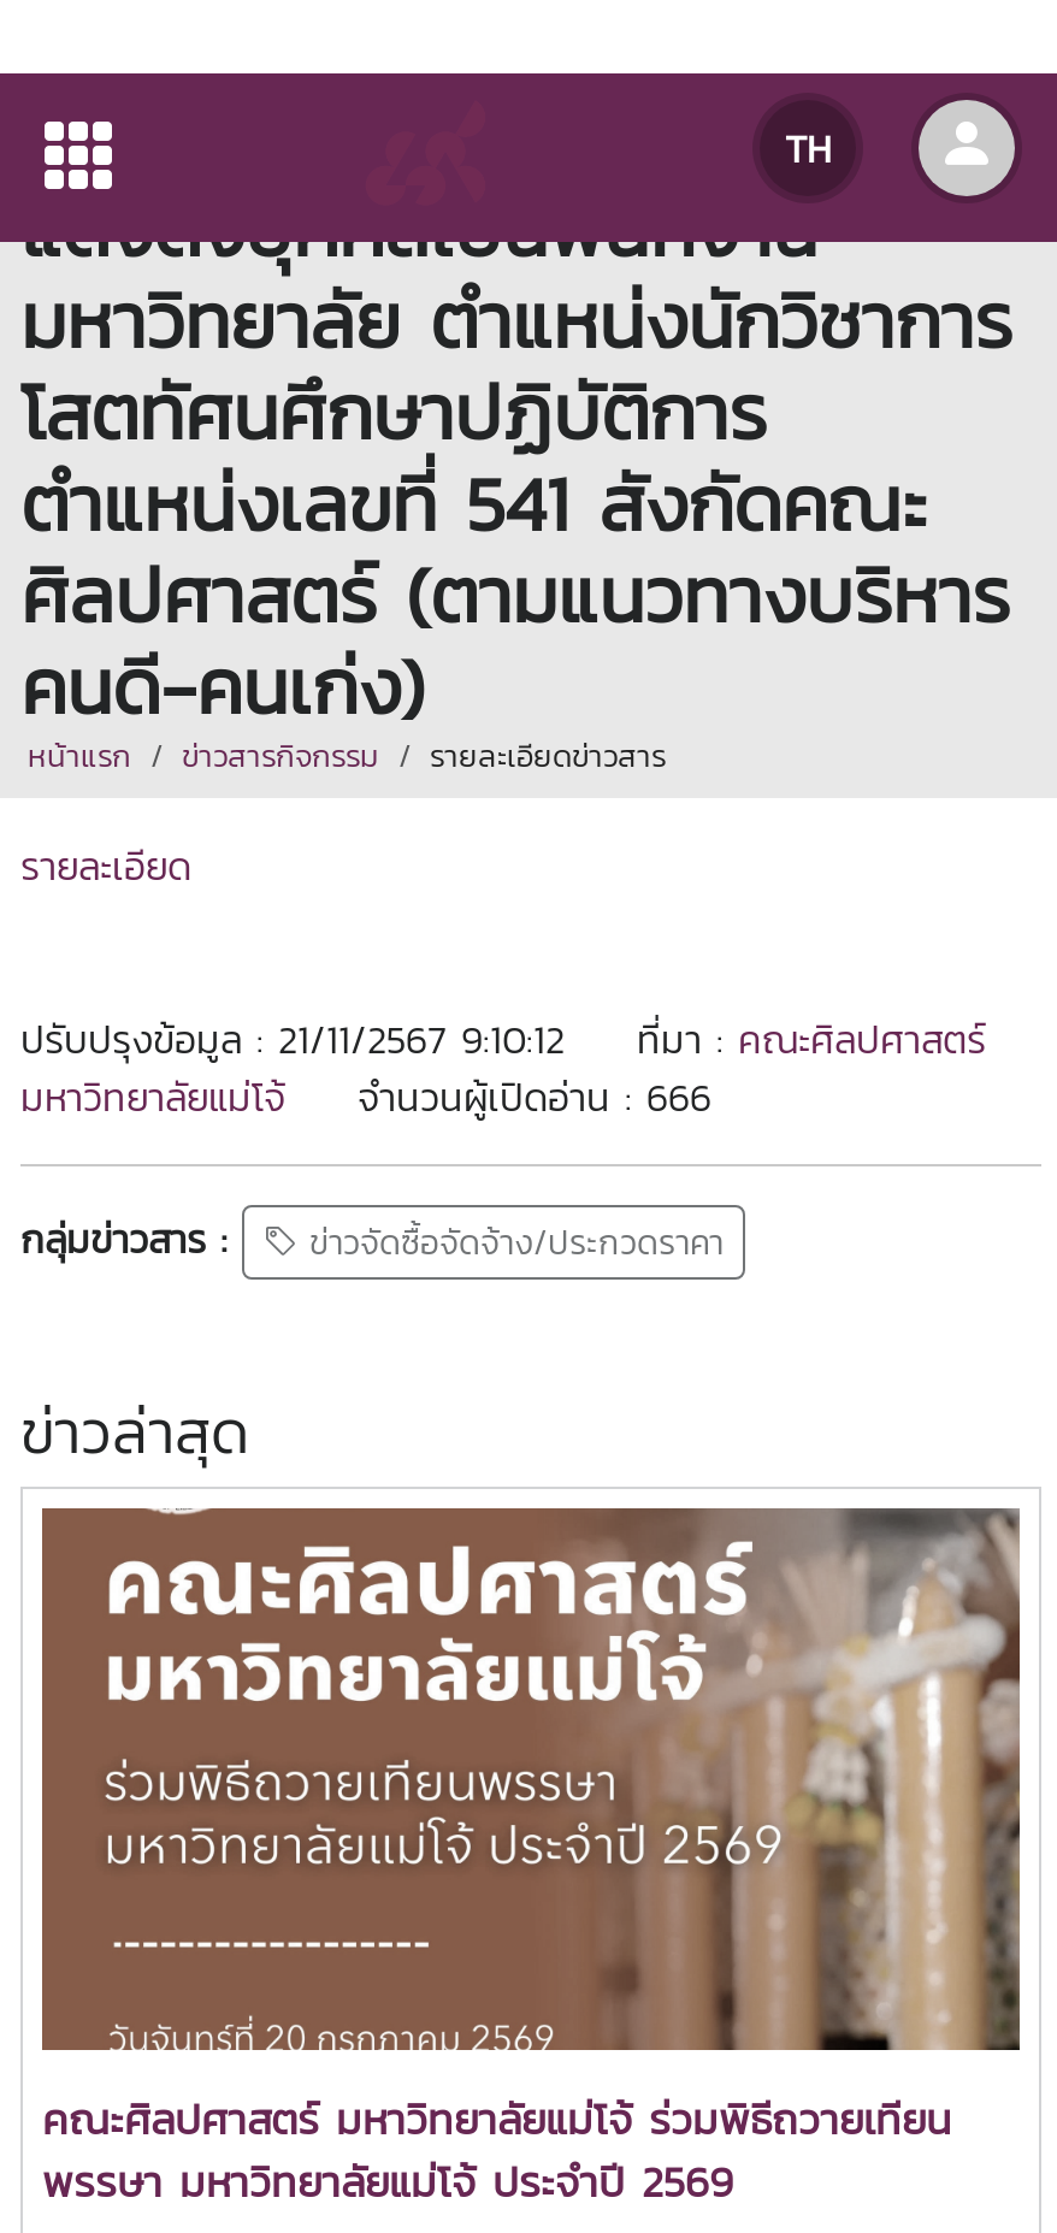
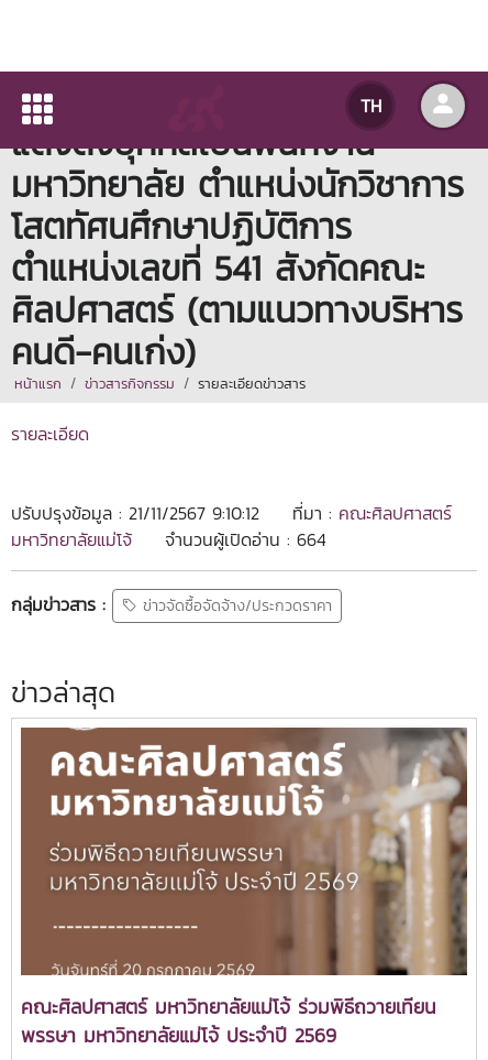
[358,1068,711,1126] จำนวนผู้เปิดอ่าน : 666 -> [165,526,326,553] จำนวนผู้เปิดอ่าน : 664

